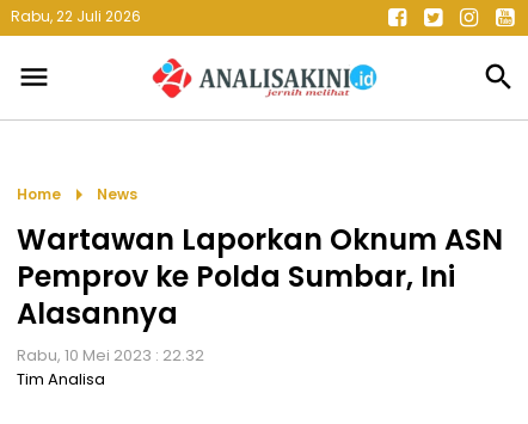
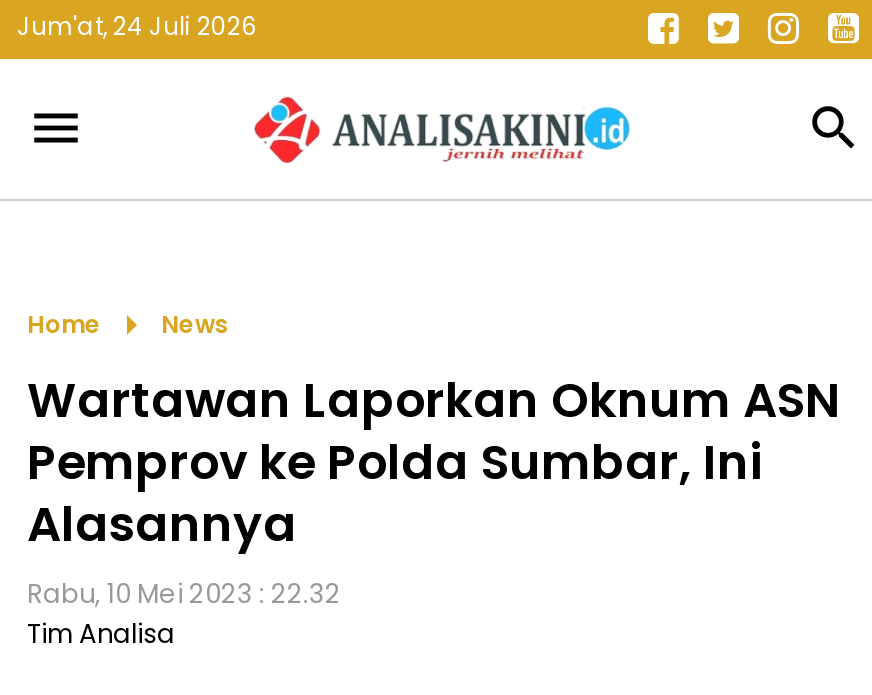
[11,6,141,26] Rabu, 22 Juli 2026 -> [17,9,257,43] Jum'at, 24 Juli 2026

